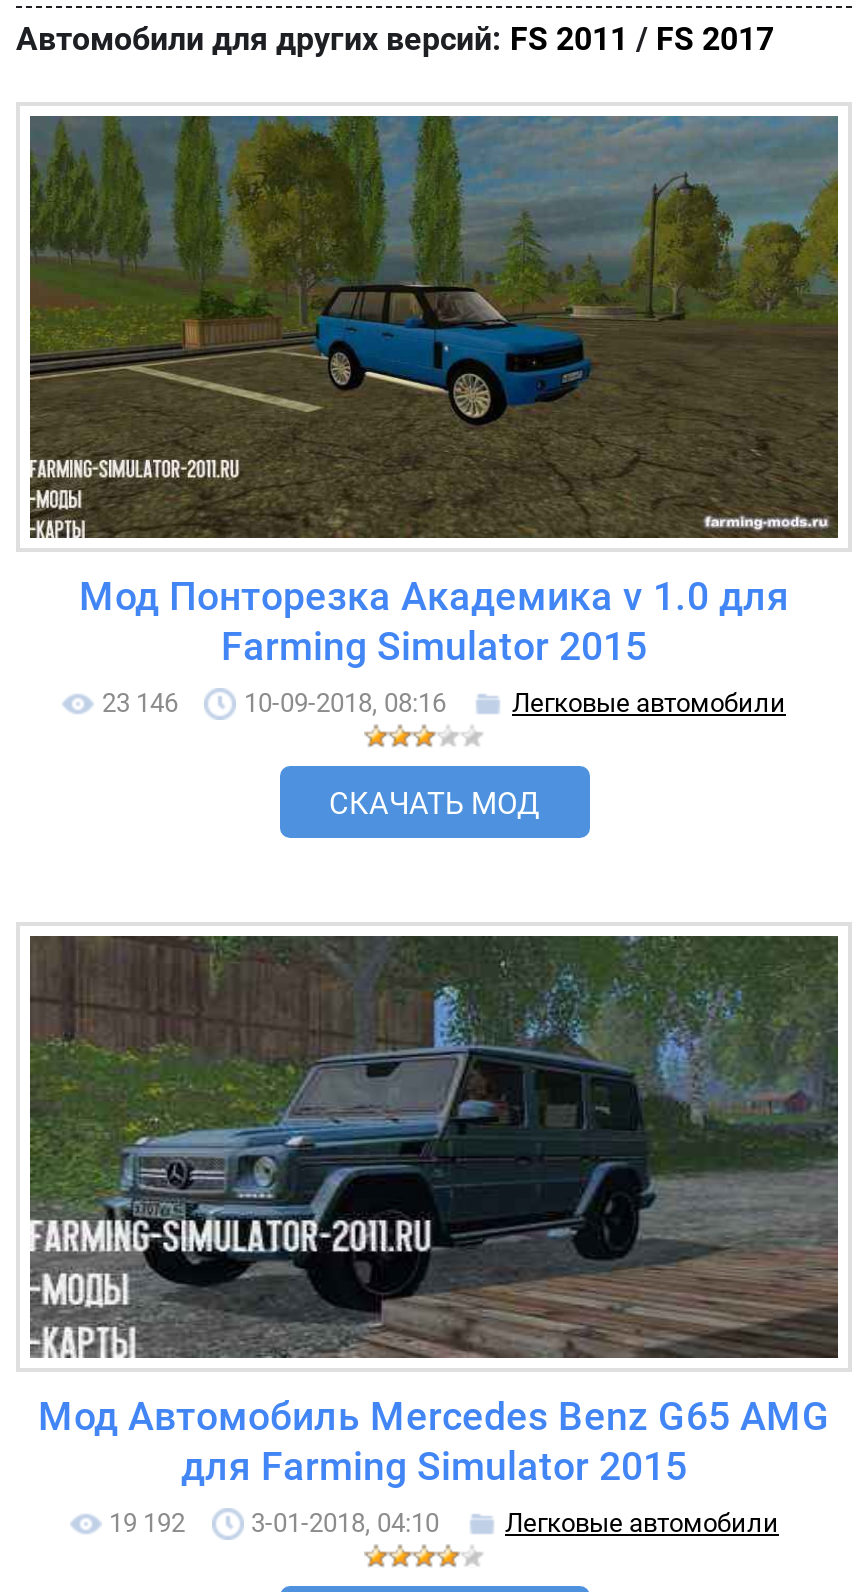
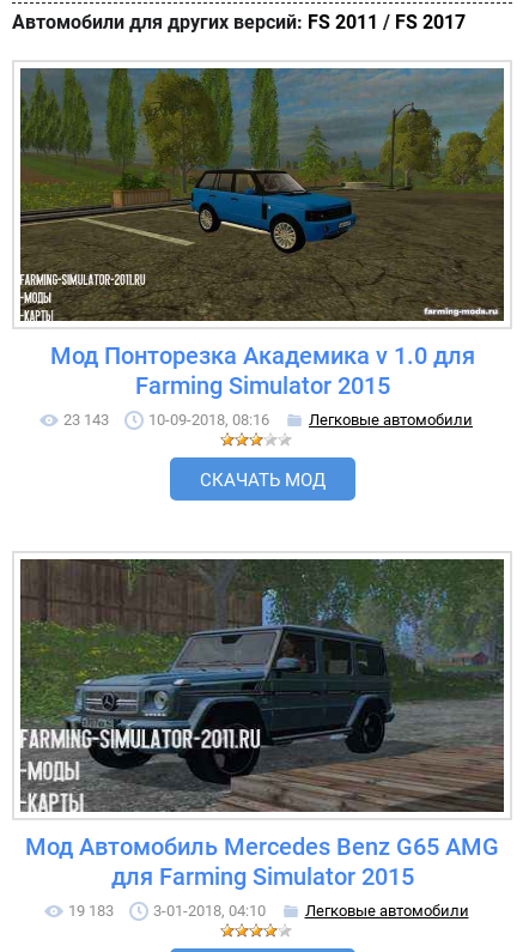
[102,689,178,719] 23 146 -> [63,411,109,429] 23 143
[109,1509,185,1539] 19 192 -> [68,902,113,920] 19 183

